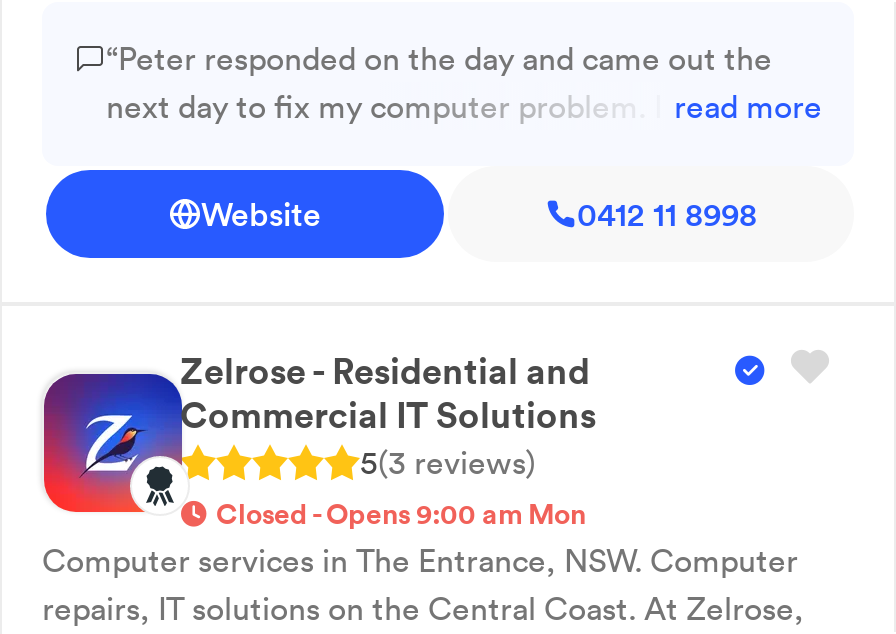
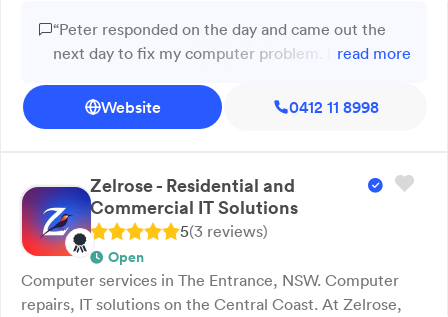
[216,496,586,532] Closed - Opens 9:00 am Mon -> [108,248,144,266] Open

